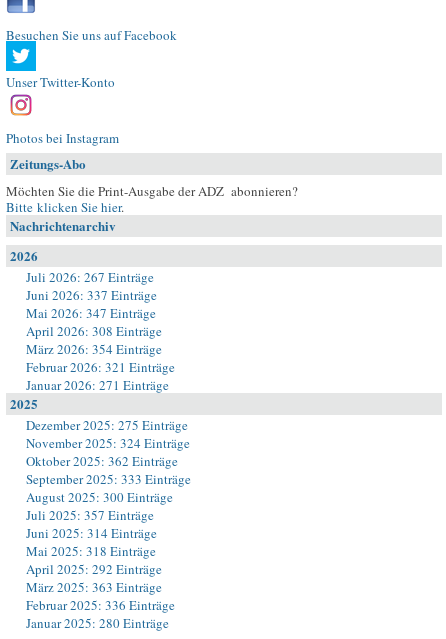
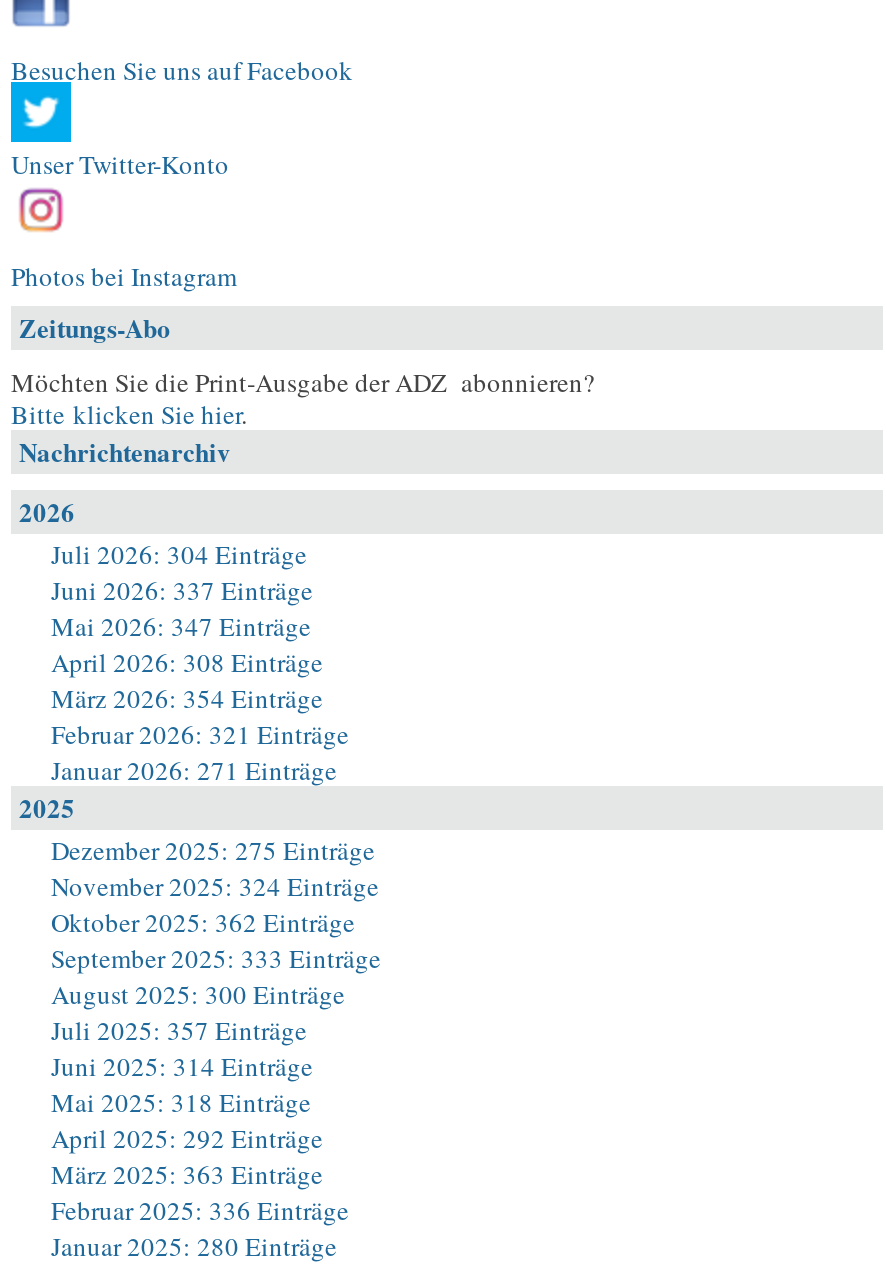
[26,268,154,286] Juli 2026: 267 Einträge -> [51,536,307,572] Juli 2026: 304 Einträge

